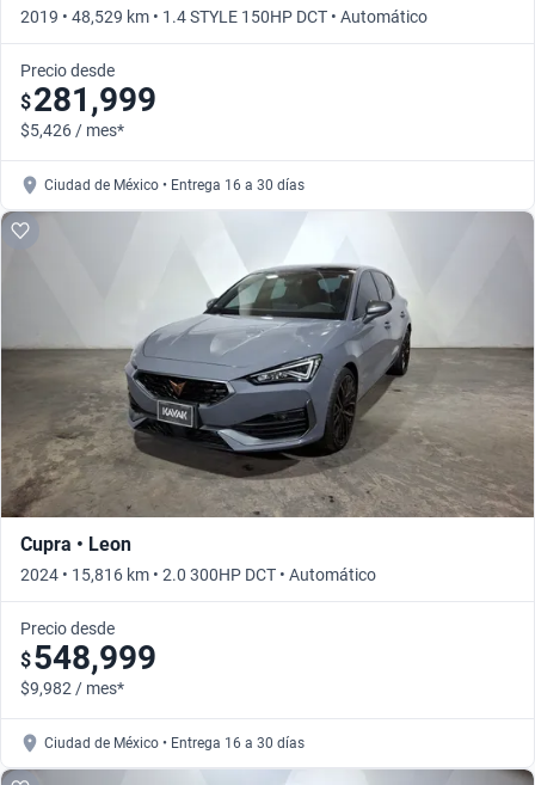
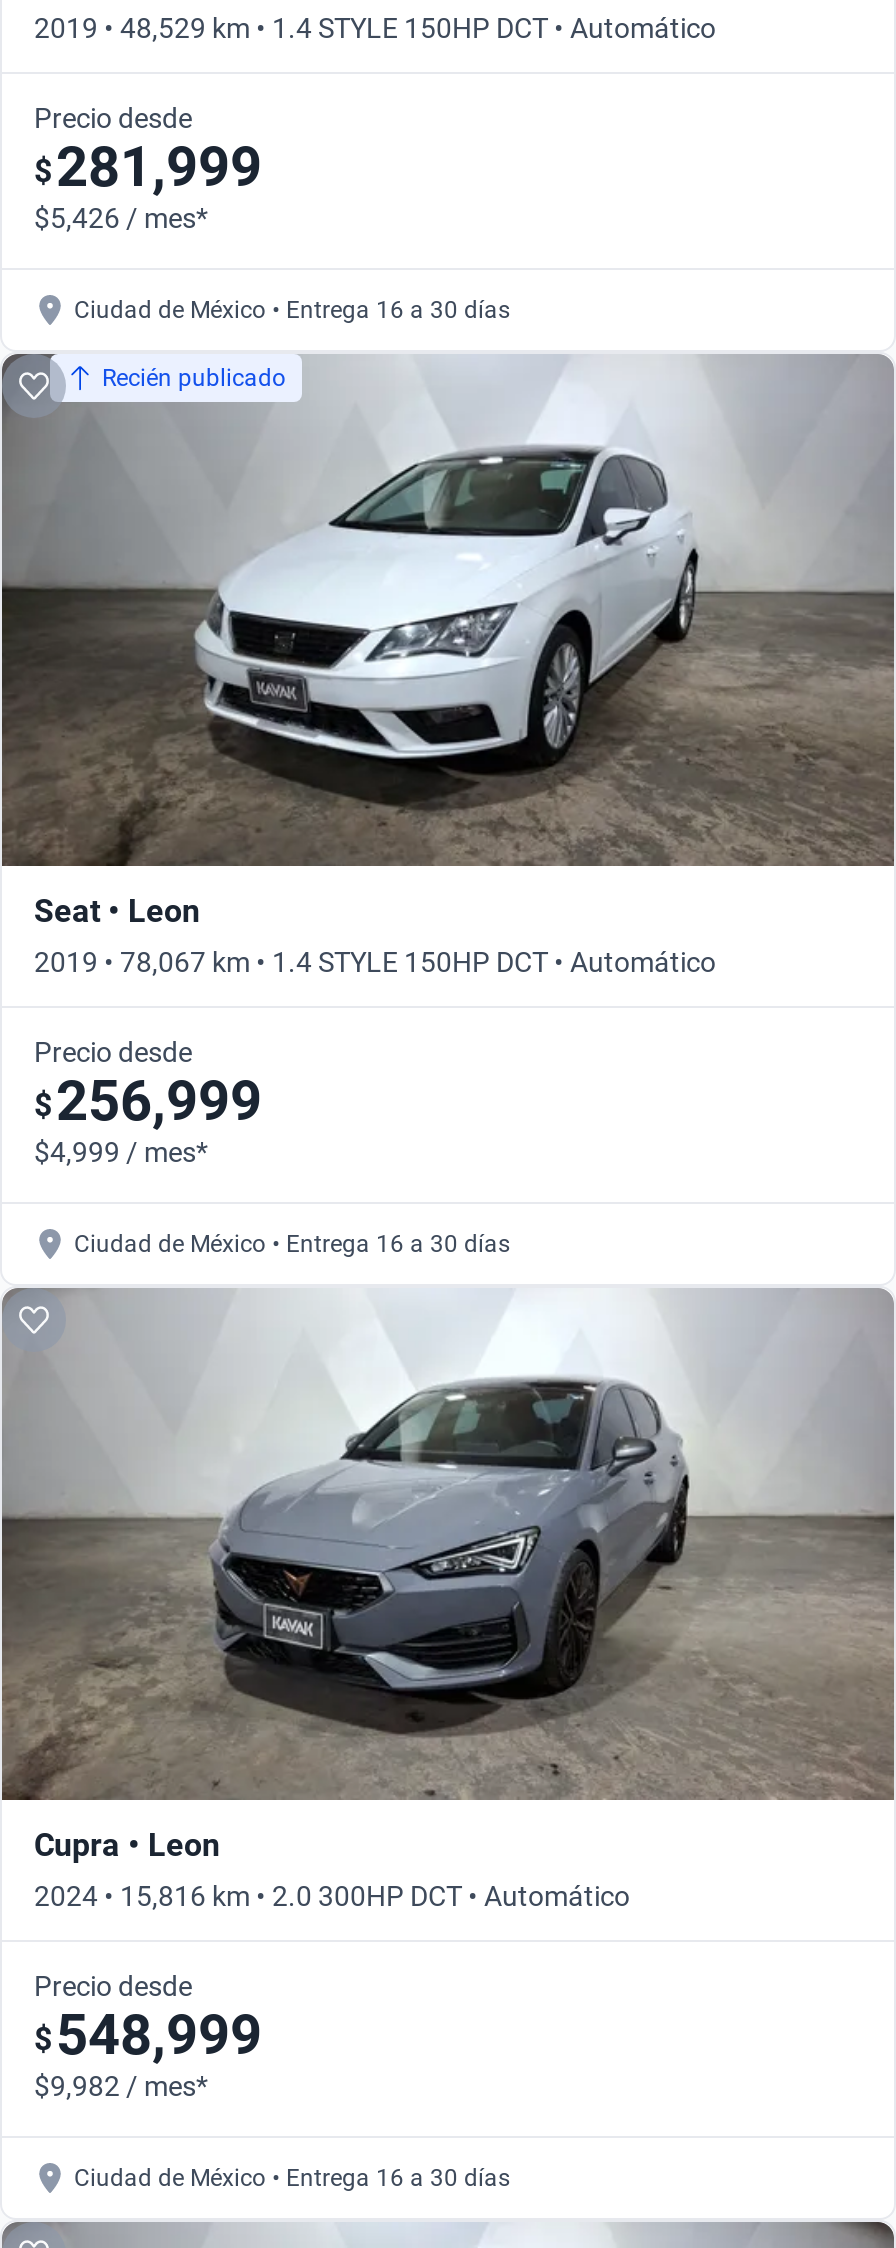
none -> [6,356,890,864] [image] | Recién publicado
none -> [34,892,716,1258] Seat • Leon | 2019 • 78,067 km • 1.4 STYLE 150HP DCT • Automático | Precio desde | $ 256,999 | $4,999 / mes* | Ciudad de México • Entrega 16 a 30 días

